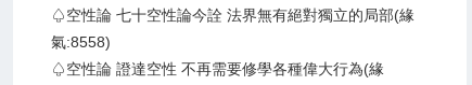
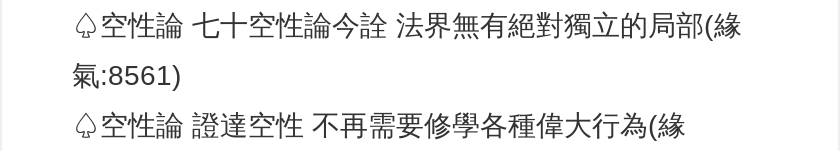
[51,34,111,51] 氣:8558) -> [72,60,182,92] 氣:8561)

